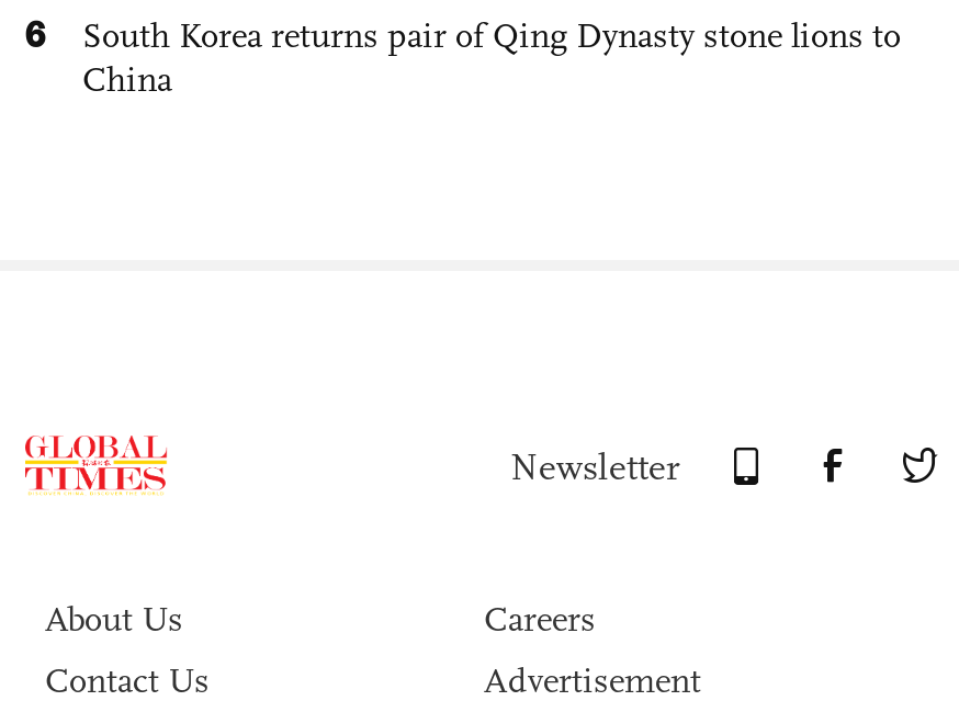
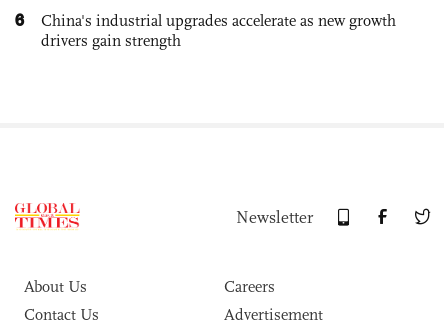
[82,14,901,100] South Korea returns pair of Qing Dynasty stone lions to | China -> [41,11,396,50] China's industrial upgrades accelerate as new growth | drivers gain strength

